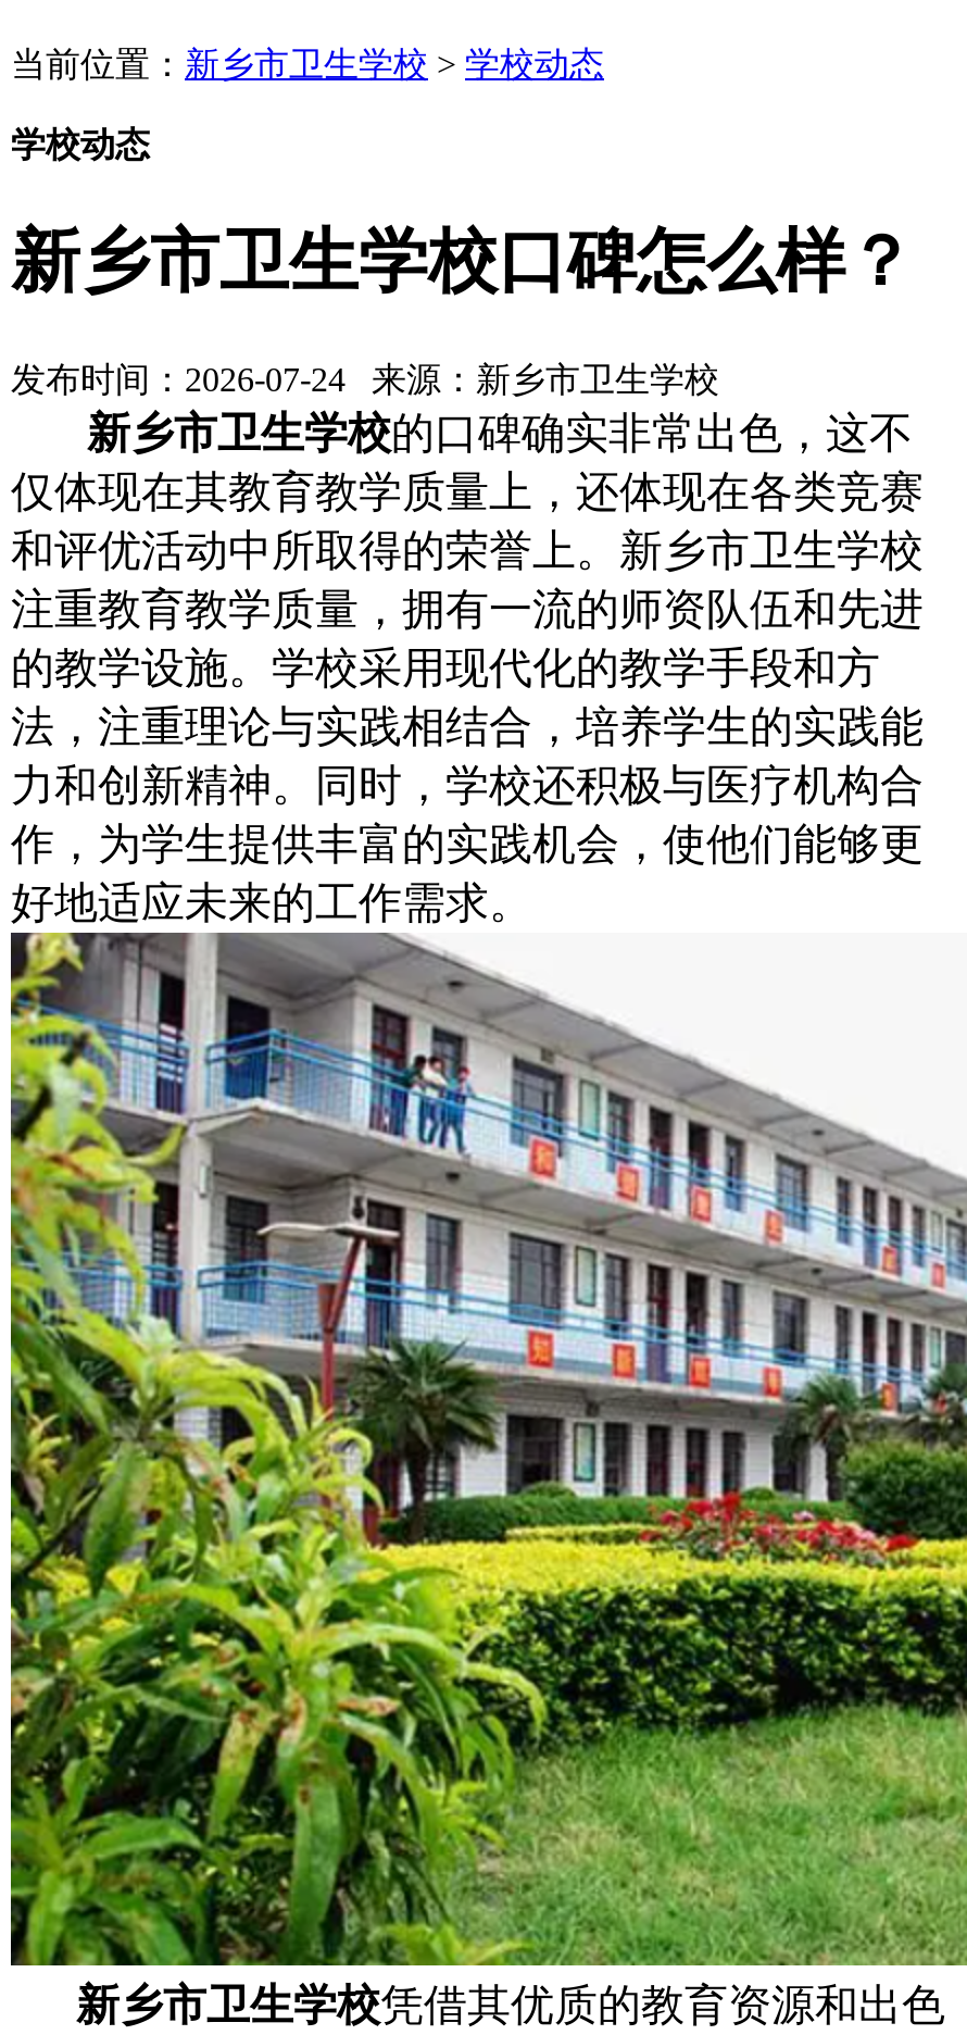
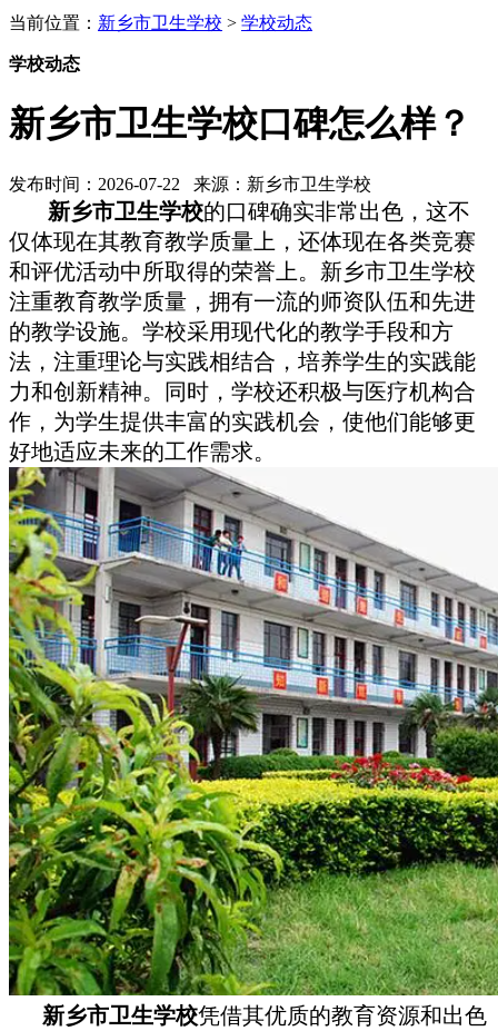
[11,360,737,397] 发布时间：2026-07-24 来源：新乡市卫生学校 -> [9,174,380,193] 发布时间：2026-07-22 来源：新乡市卫生学校

